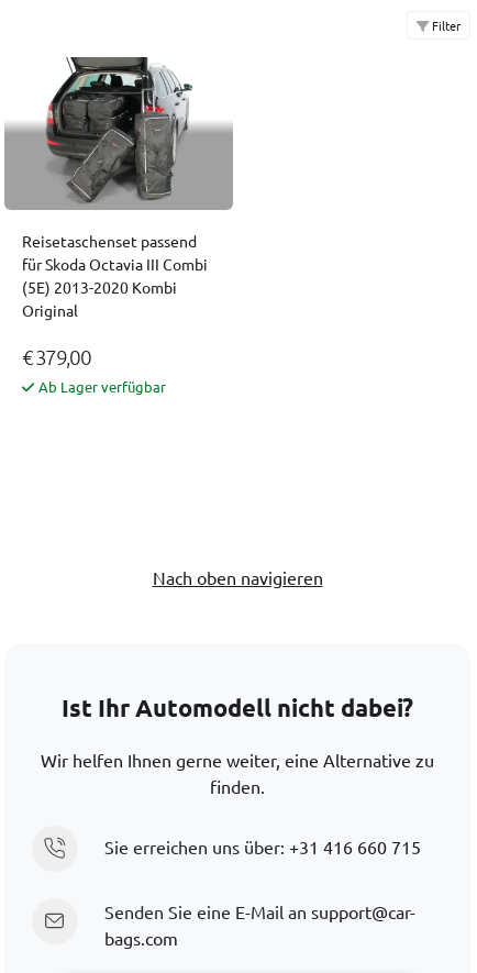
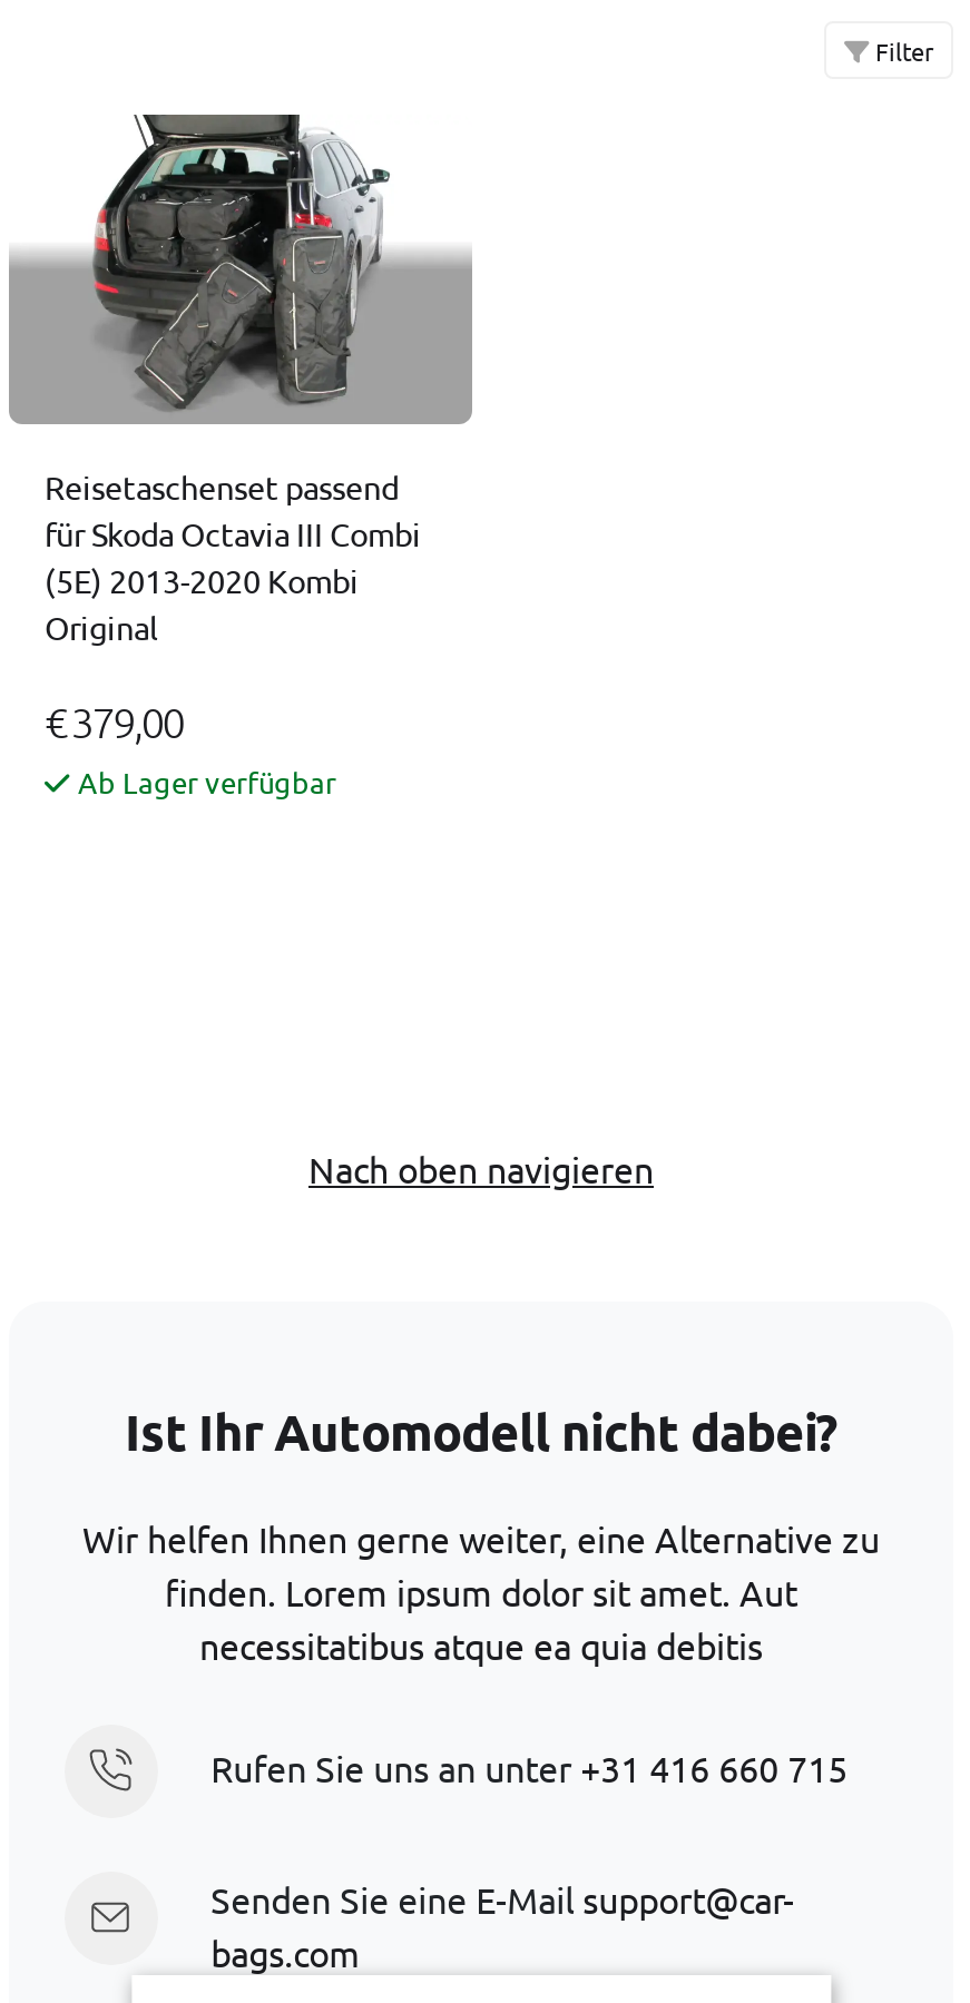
[210,775,265,797] finden. -> [165,1568,797,1666] finden. Lorem ipsum dolor sit amet. Aut | necessitatibus atque ea quia debitis
[104,835,421,857] Sie erreichen uns über: +31 416 660 715 -> [211,1744,848,1789] Rufen Sie uns an unter +31 416 660 715
[104,900,415,922] Senden Sie eine E-Mail an support@car- -> [211,1876,794,1920] Senden Sie eine E-Mail support@car-

